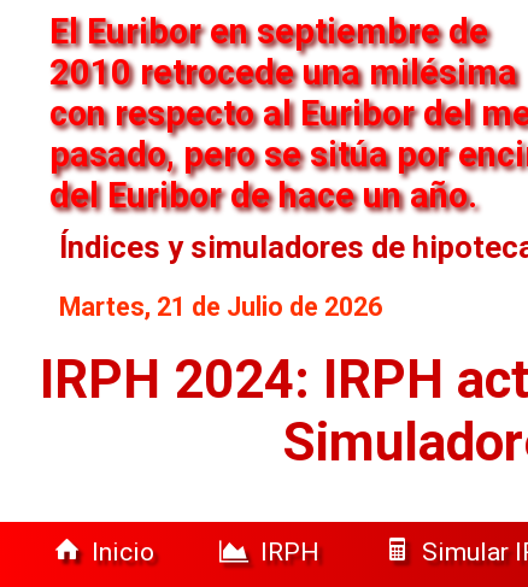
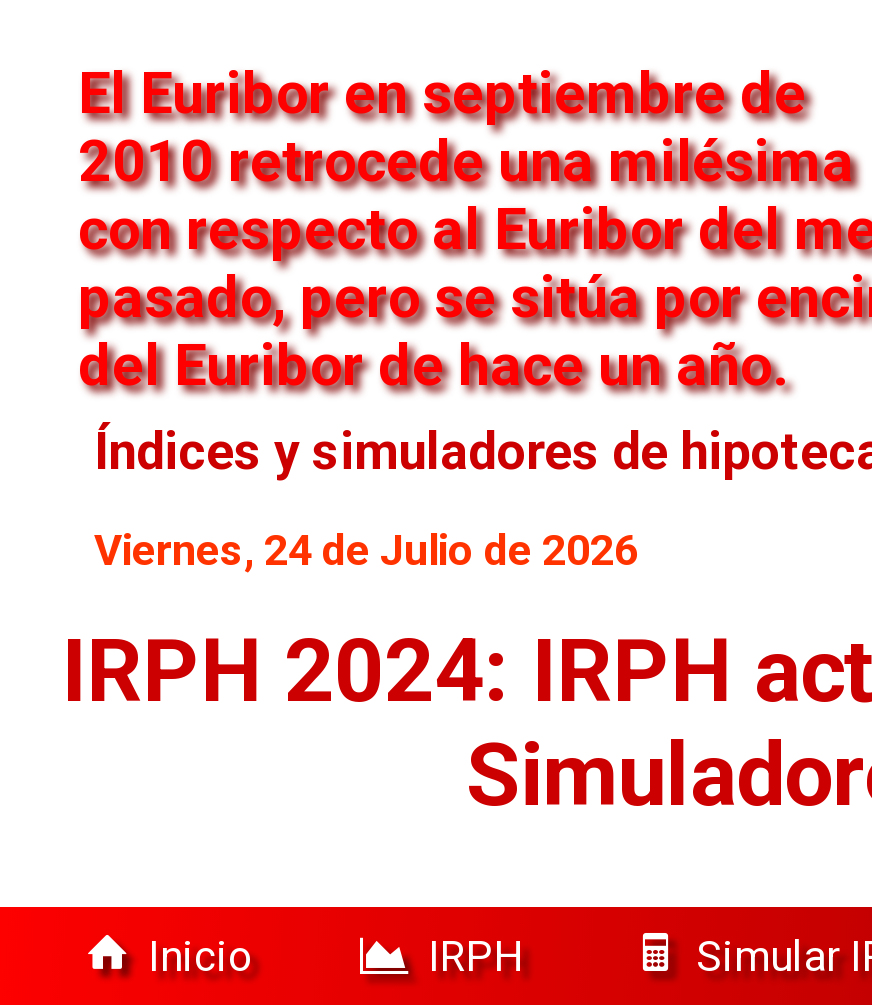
[59,292,382,322] Martes, 21 de Julio de 2026 -> [94,526,638,576] Viernes, 24 de Julio de 2026

